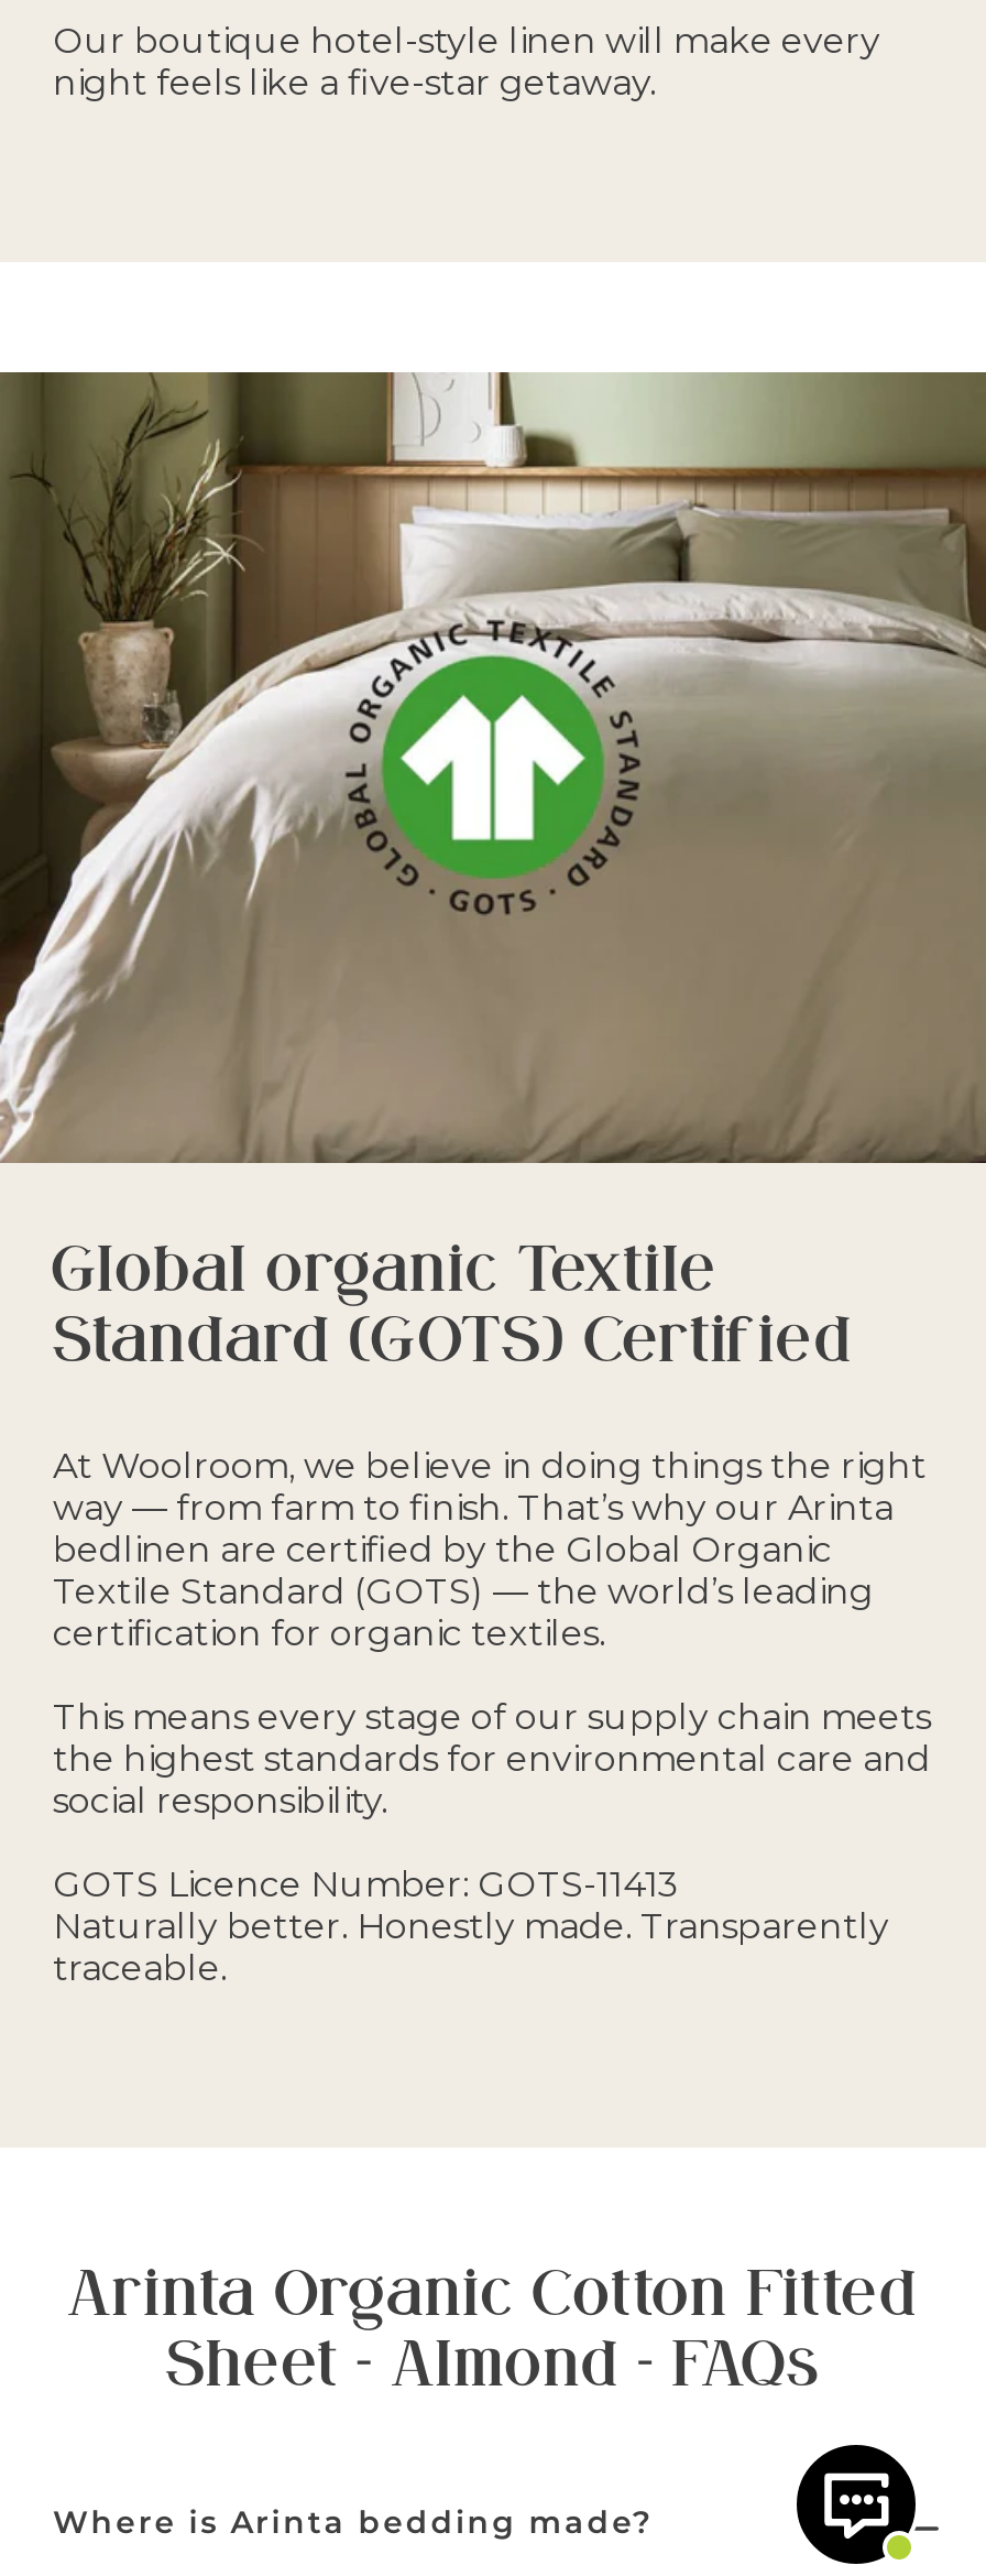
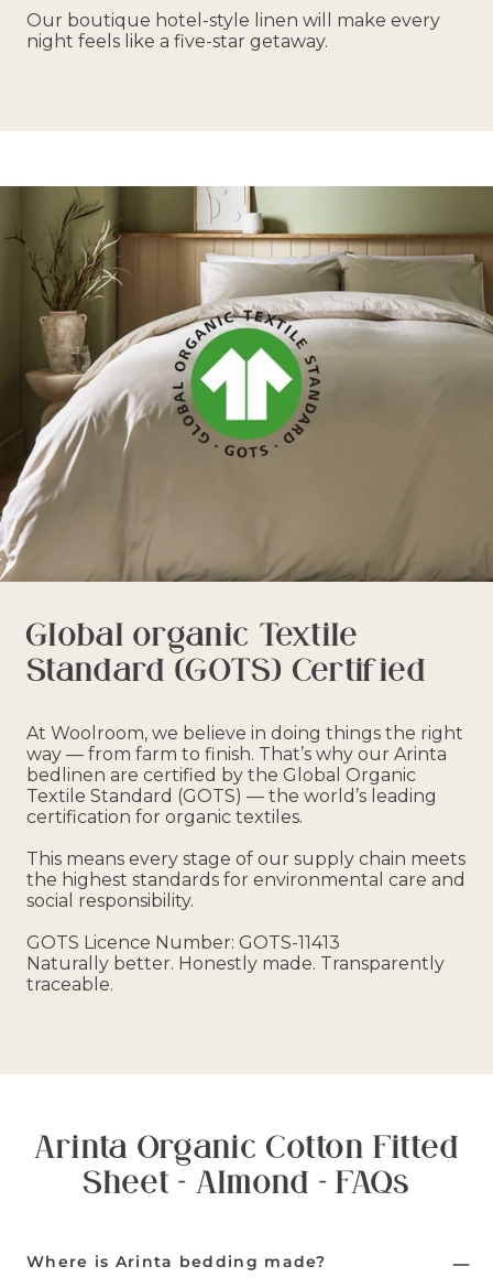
[795,2443,918,2566] [image] -> none

